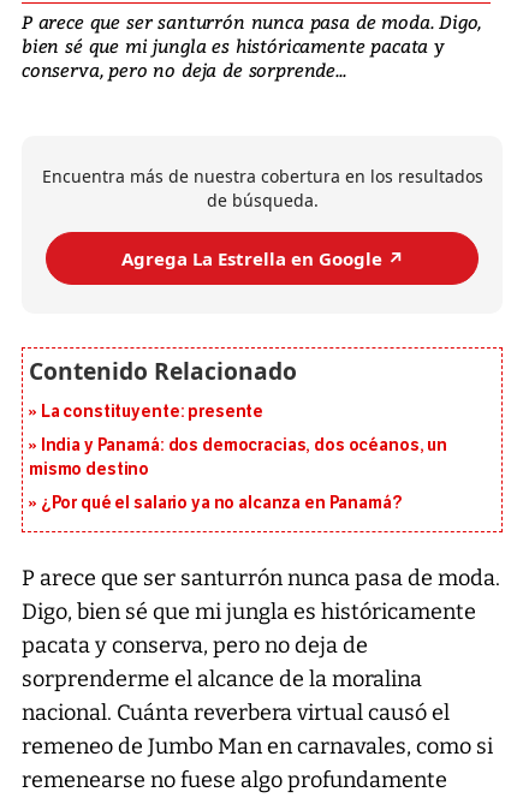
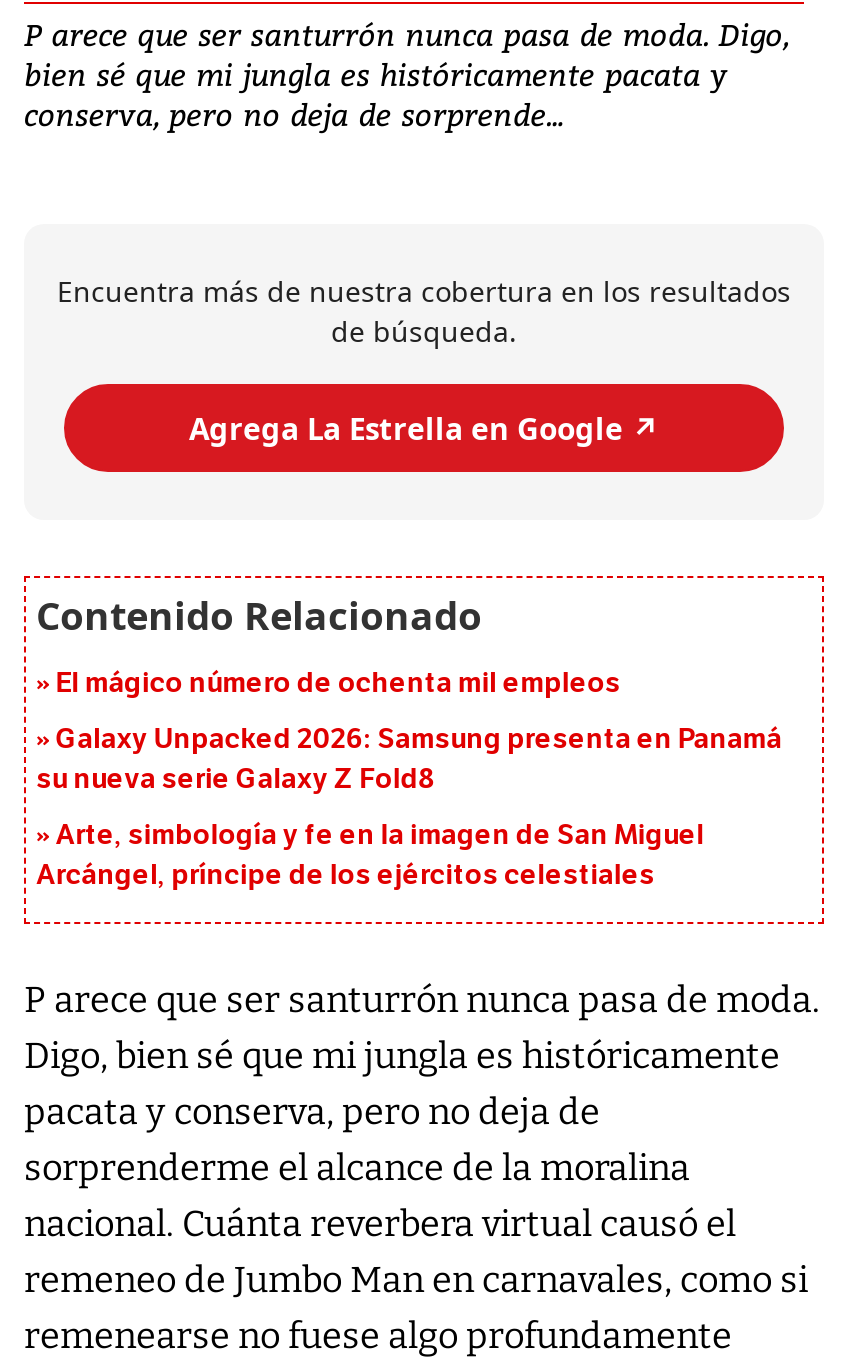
[41,402,263,422] La constituyente: presente -> [56,667,621,701] El mágico número de ochenta mil empleos
[29,436,447,480] India y Panamá: dos democracias, dos océanos, un | mismo destino -> [36,723,782,797] Galaxy Unpacked 2026: Samsung presenta en Panamá | su nueva serie Galaxy Z Fold8
[41,493,402,514] ¿Por qué el salario ya no alcanza en Panamá? -> [36,819,704,893] Arte, simbología y fe en la imagen de San Miguel | Arcángel, príncipe de los ejércitos celestiales

